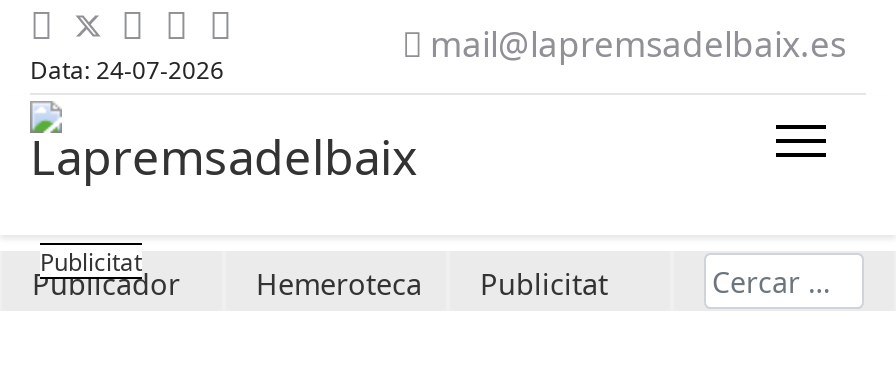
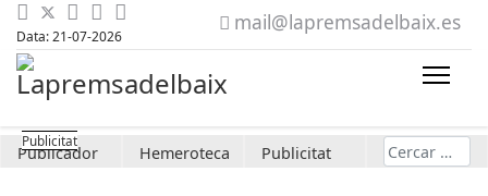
[30,53,224,87] Data: 24-07-2026 -> [16,27,122,46] Data: 21-07-2026

